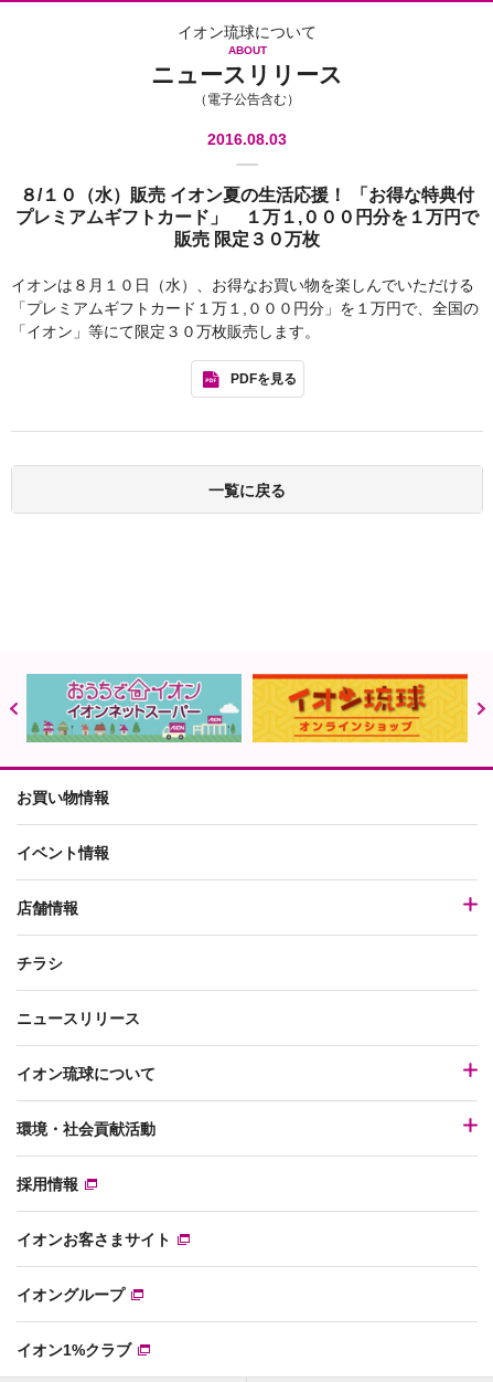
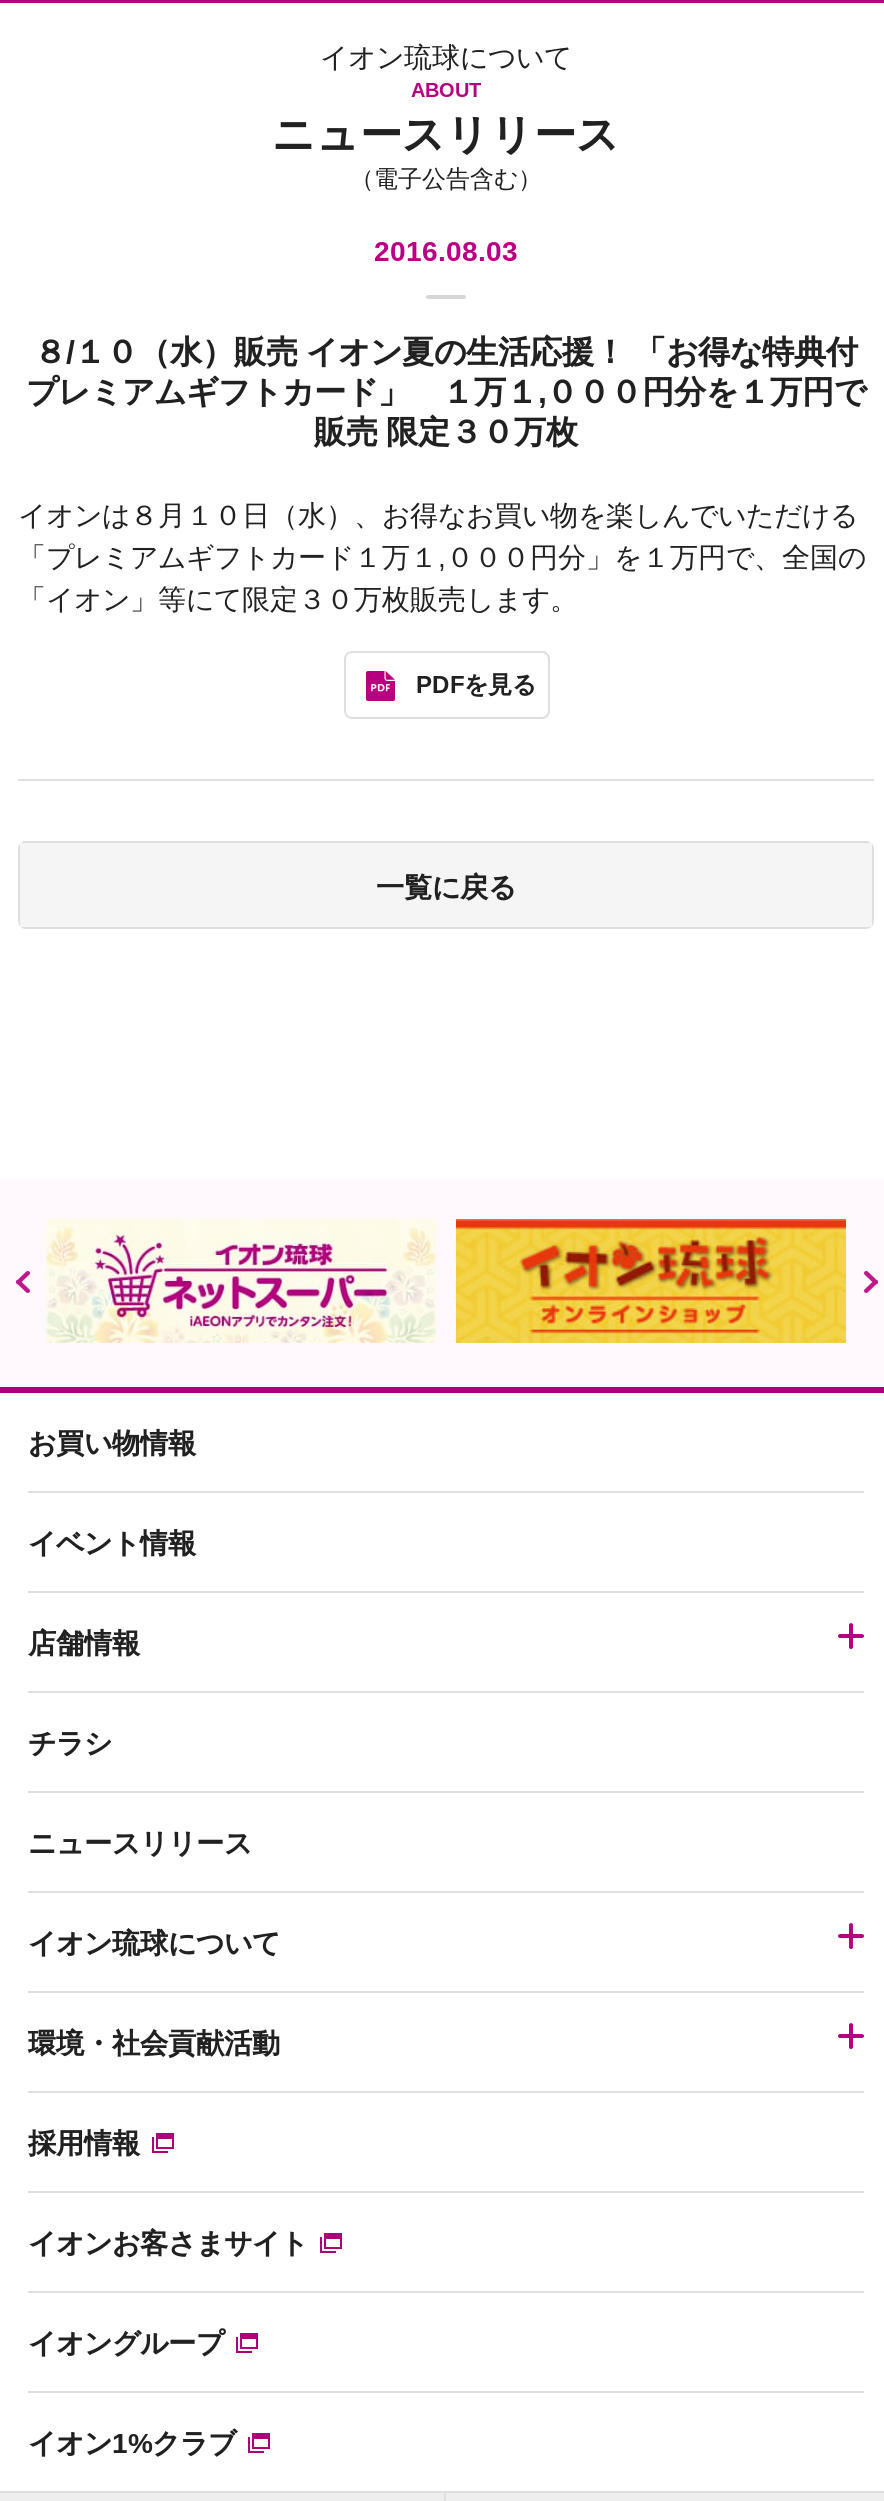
[25,673,243,743] [image] -> [46,1219,436,1343] [image]

